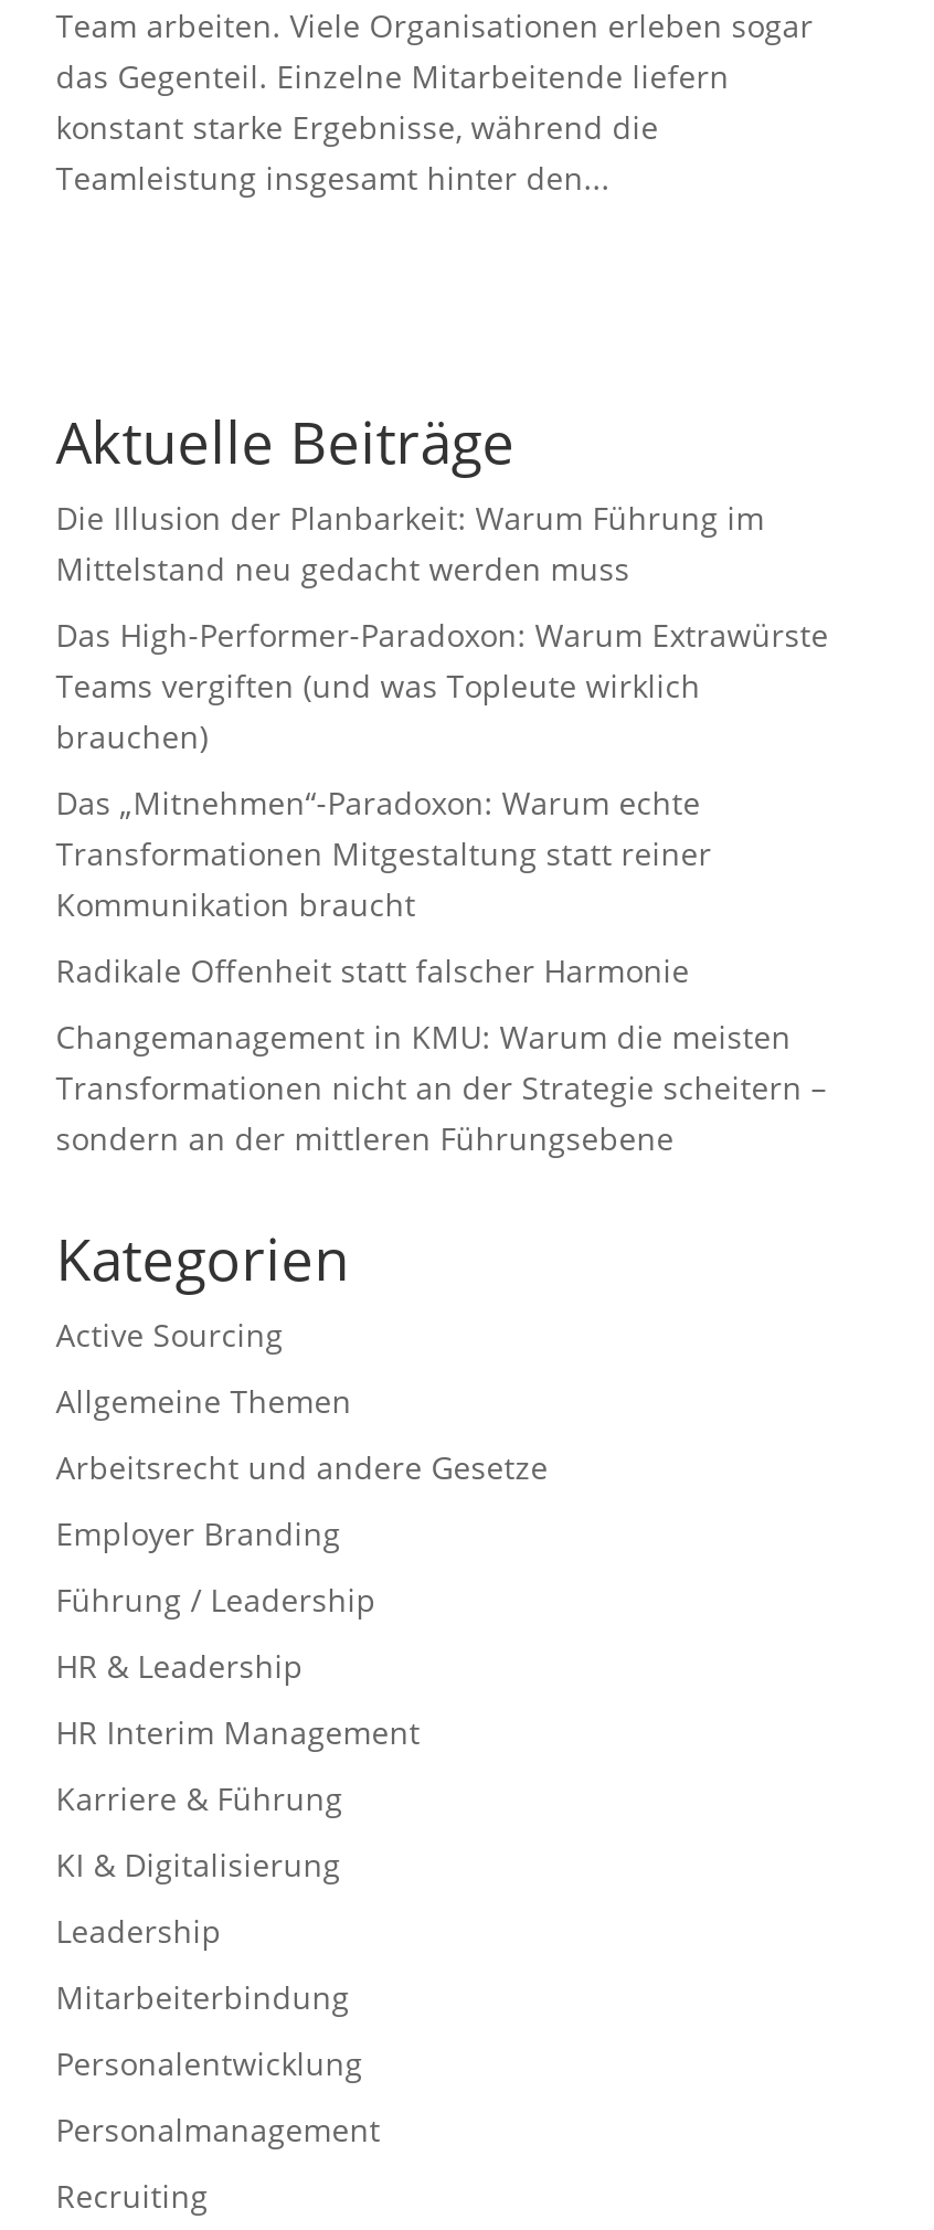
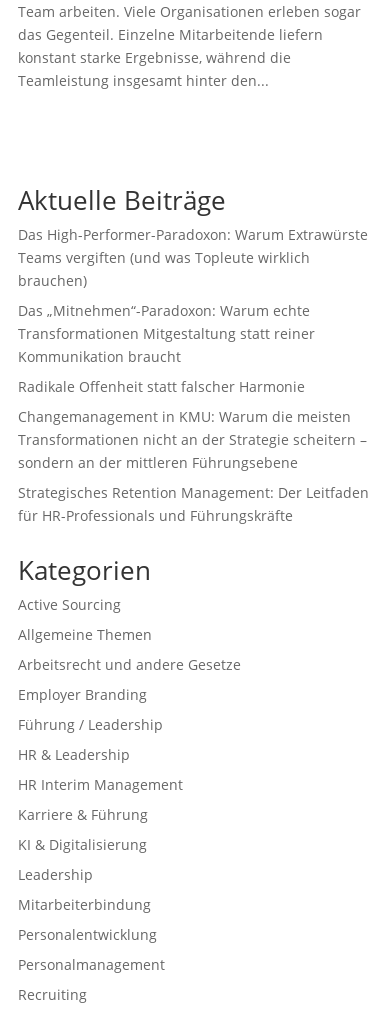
[56,497,765,590] Die Illusion der Planbarkeit: Warum Führung im | Mittelstand neu gedacht werden muss -> none
moved [56,614,829,1159] -> [18,225,368,472]: Das High-Performer-Paradoxon: Warum Extrawürste | Teams vergiften (und was Topleute wirklich | brauchen) | ... | Transformationen nicht an der Strategie scheitern – | sondern an der mittleren Führungsebene
none -> [18,483,369,525] Strategisches Retention Management: Der Leitfaden | für HR-Professionals und Führungskräfte

